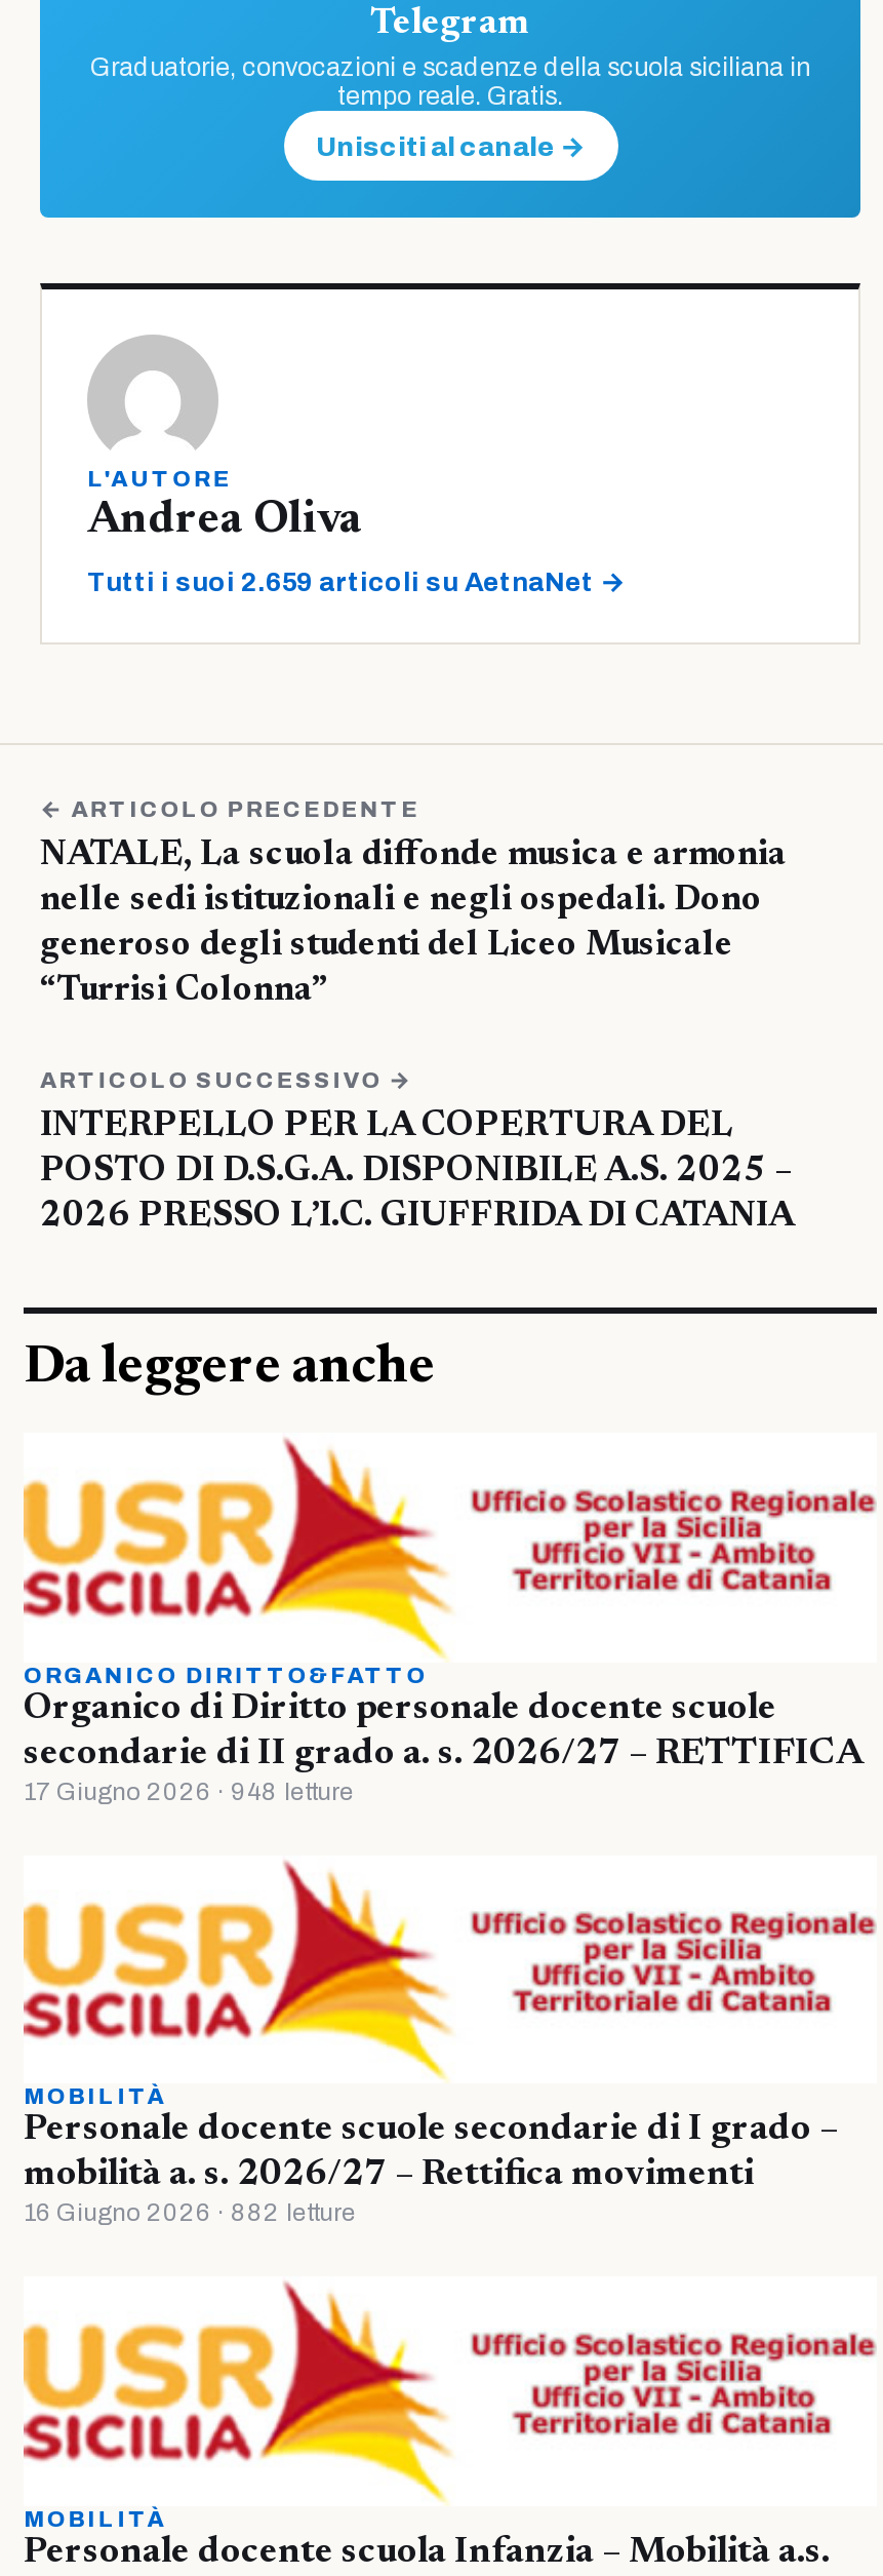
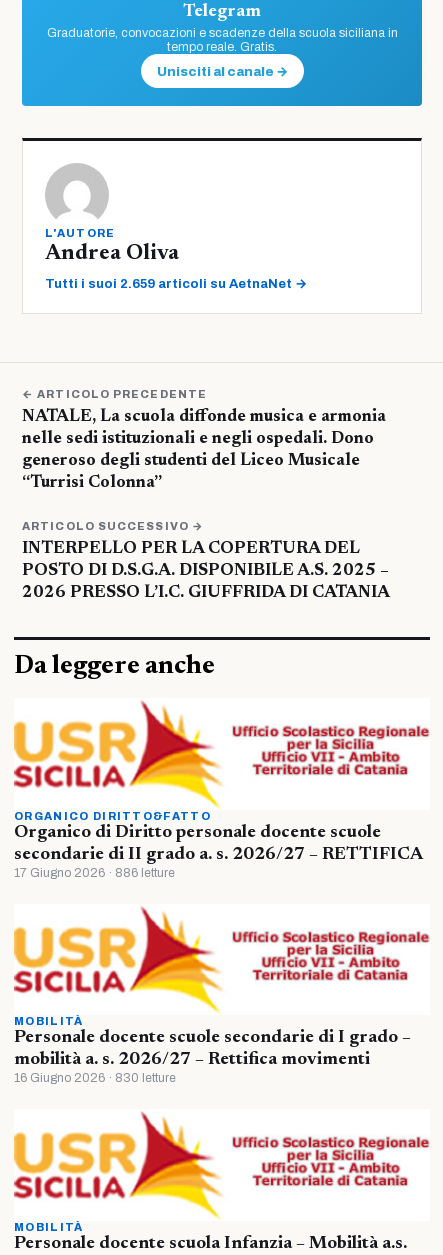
[24,1777,354,1805] 17 Giugno 2026 · 948 letture -> [14,866,175,880] 17 Giugno 2026 · 886 letture
[24,2199,356,2227] 16 Giugno 2026 · 882 letture -> [14,1071,176,1085] 16 Giugno 2026 · 830 letture

